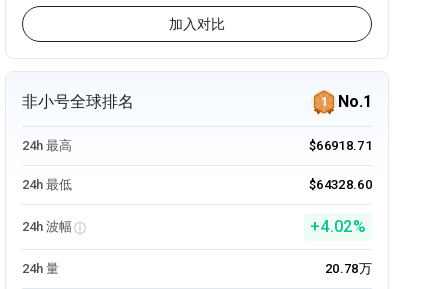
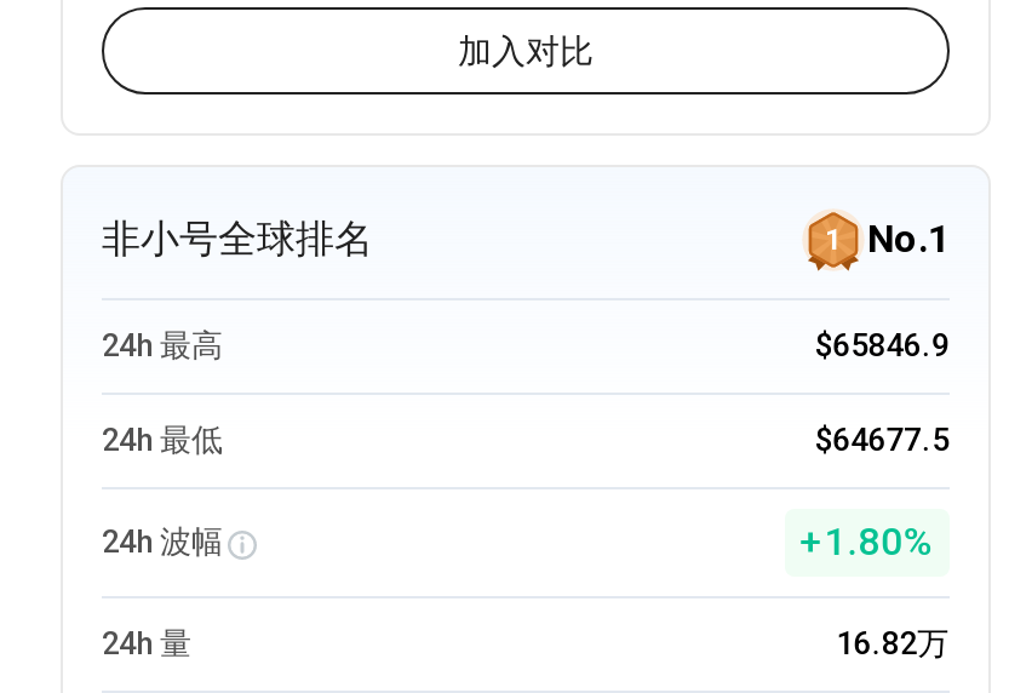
[309,138,372,153] $66918.71 -> [815,328,950,364] $65846.9
[309,177,372,192] $64328.60 -> [815,422,950,459] $64677.5
[310,217,366,236] +4.02% -> [800,519,935,565] +1.80%
[325,261,372,276] 20.78万 -> [836,626,950,662] 16.82万

